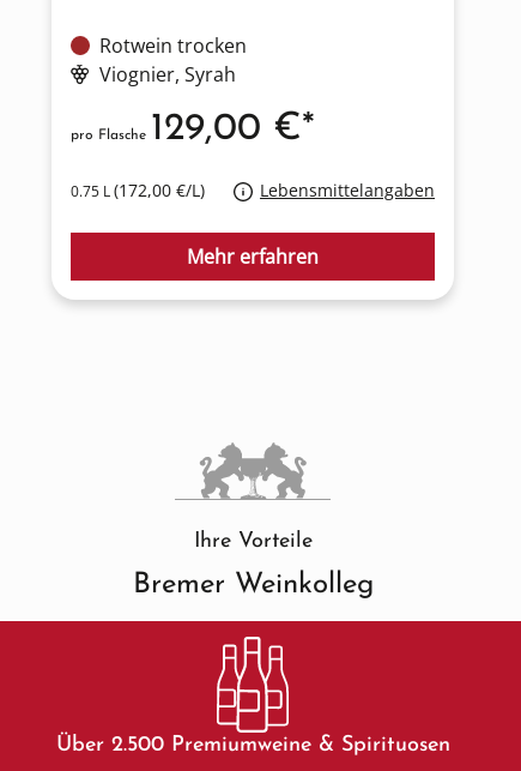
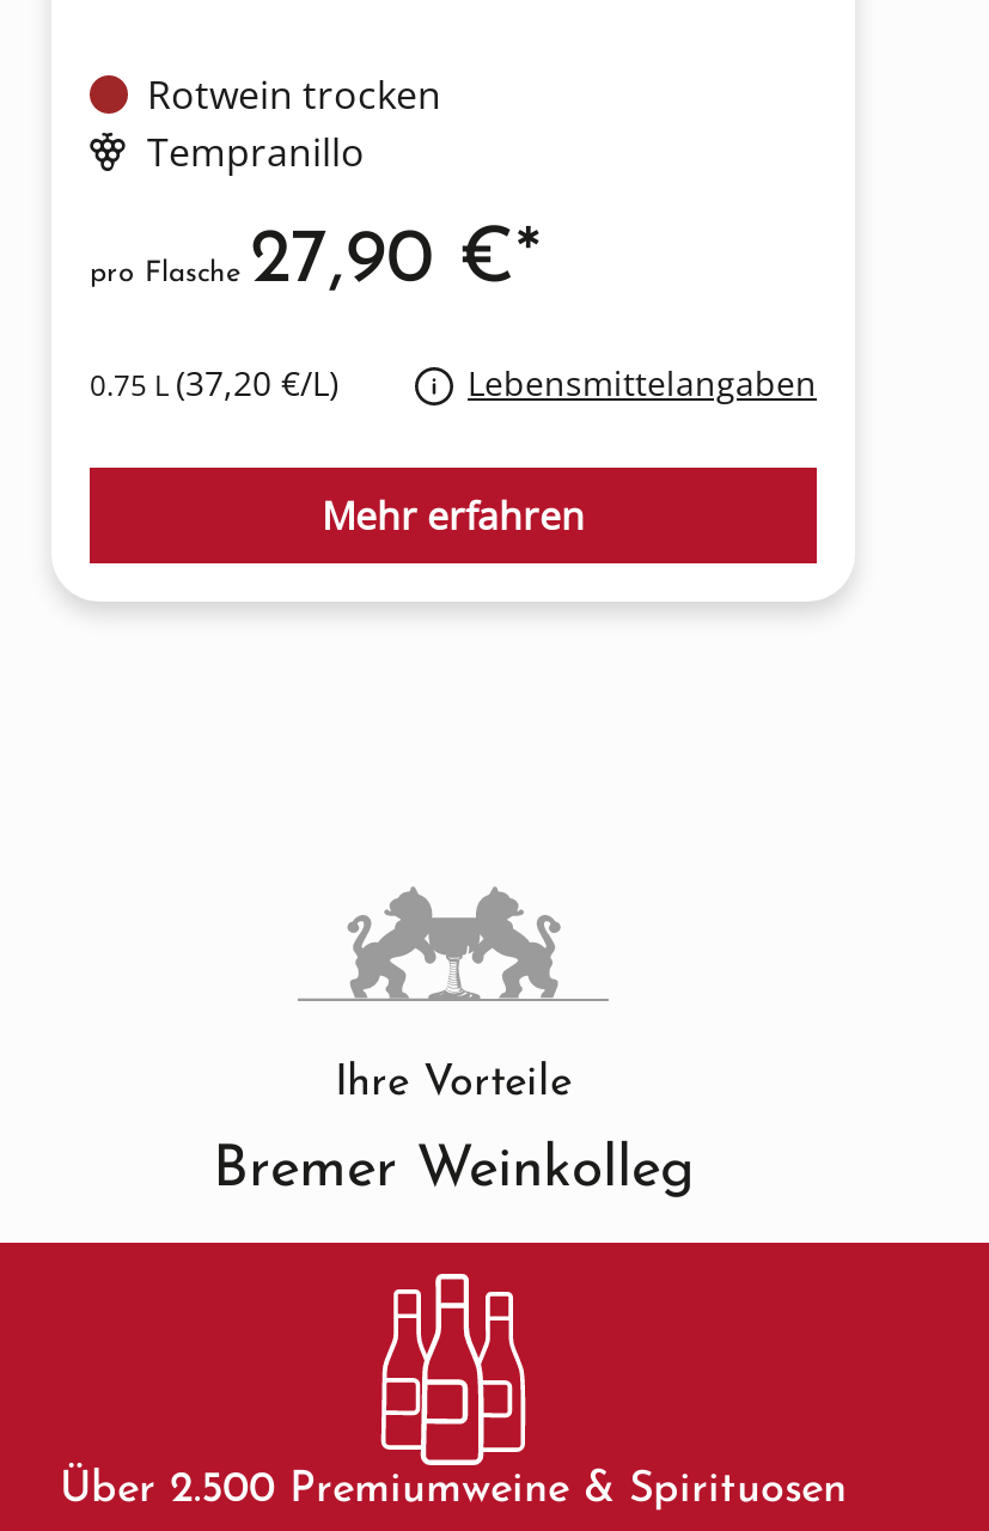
[99,61,236,88] Viognier, Syrah -> [147,126,365,179] Tempranillo
[71,111,315,149] pro Flasche129,00 €* -> [90,224,542,301] pro Flasche27,90 €*
[71,179,205,202] 0.75 L (172,00 €/L) -> [90,361,338,406] 0.75 L (37,20 €/L)

